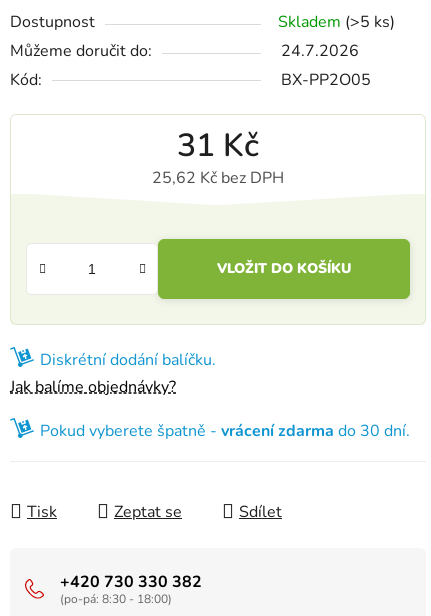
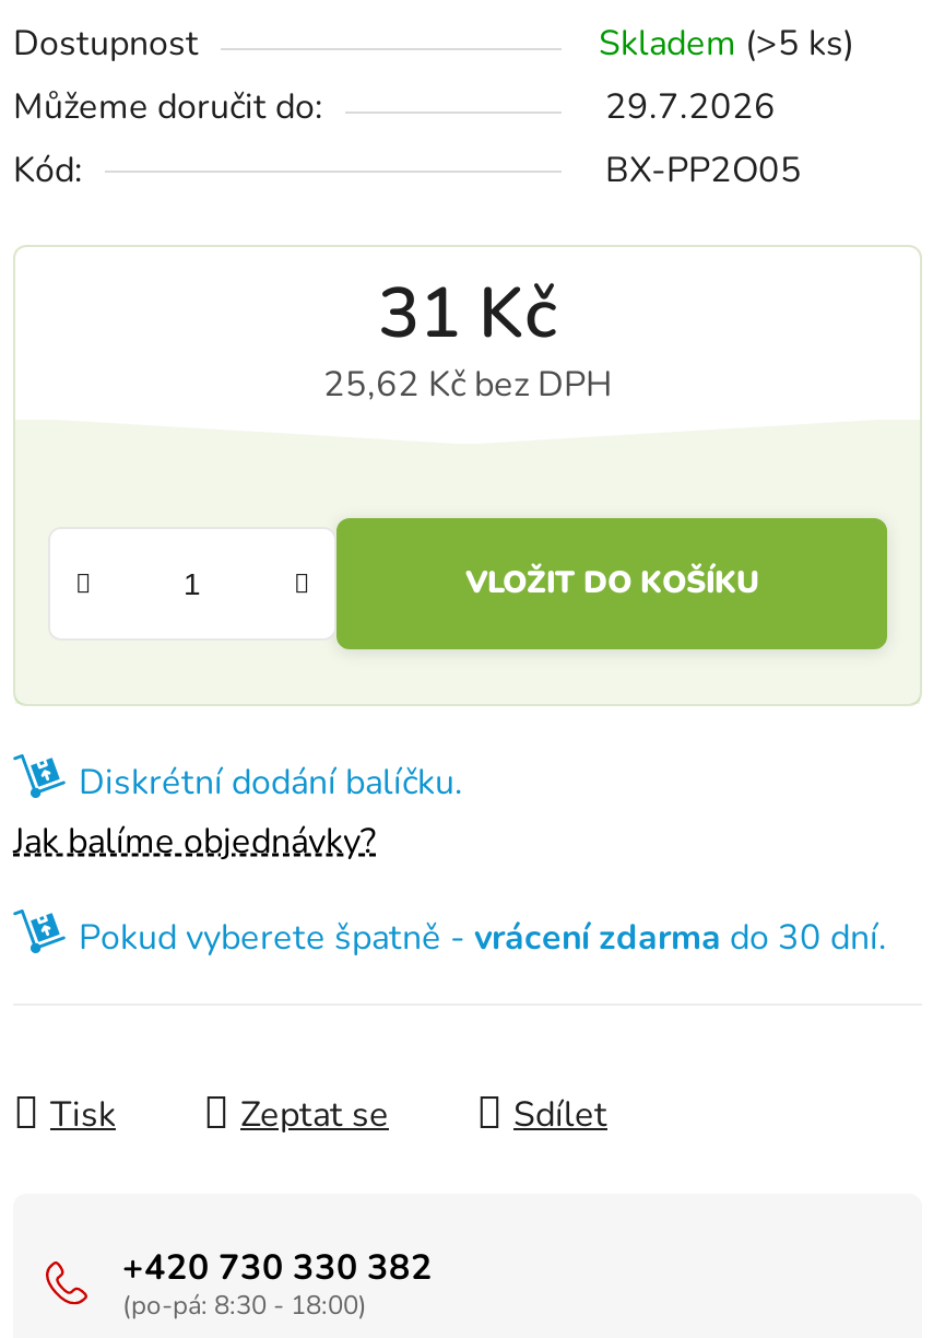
[281,40,359,62] 24.7.2026 -> [605,83,776,131] 29.7.2026

